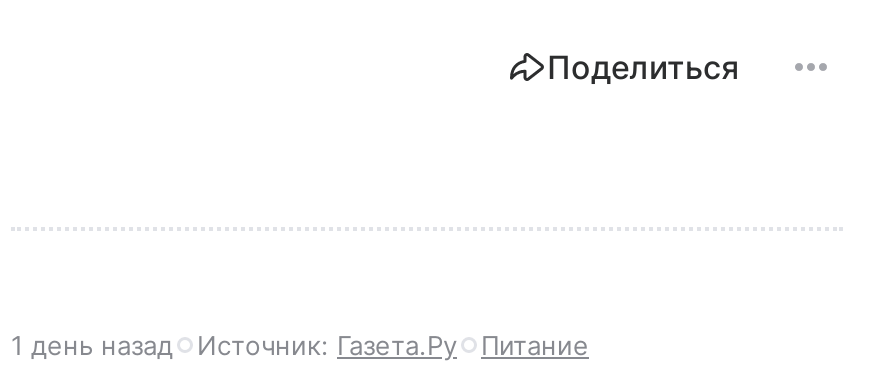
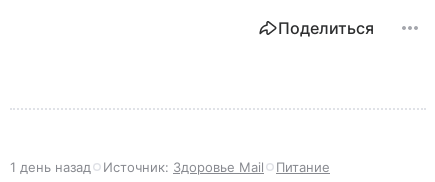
[197,329,457,361] Источник: Газета.Ру -> [103,159,264,175] Источник: Здоровье Mail

